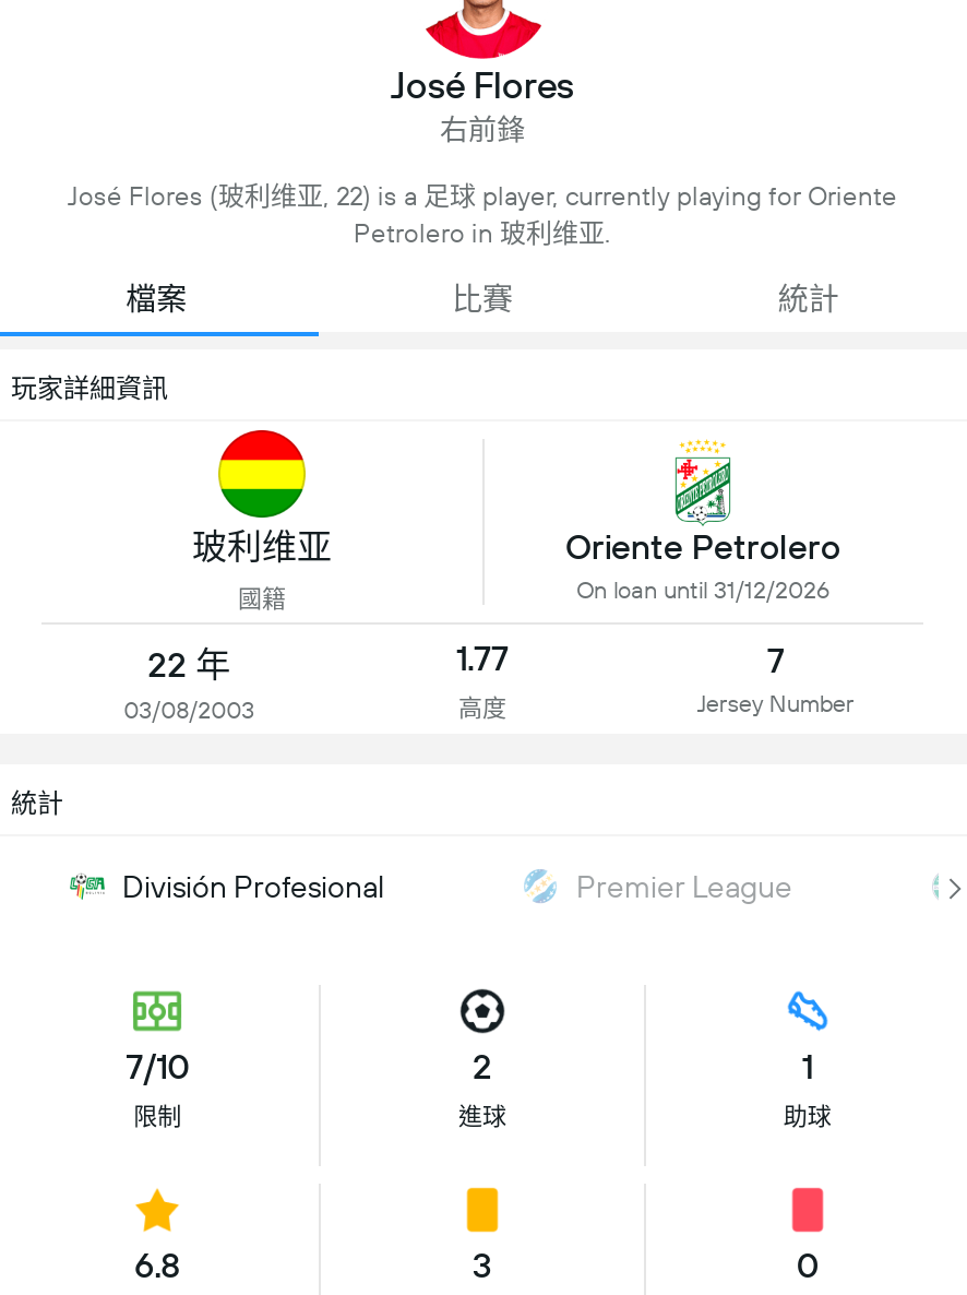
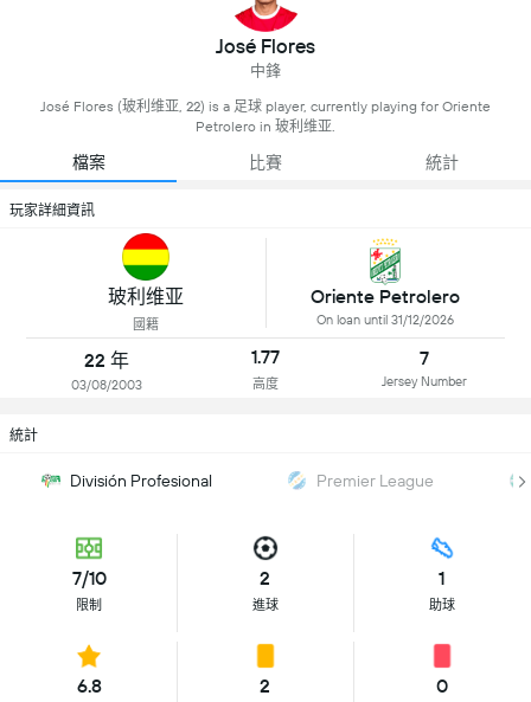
[440,114,525,146] 右前鋒 -> [250,62,281,79] 中鋒
[473,1245,492,1286] 3 -> [260,675,271,697] 2

